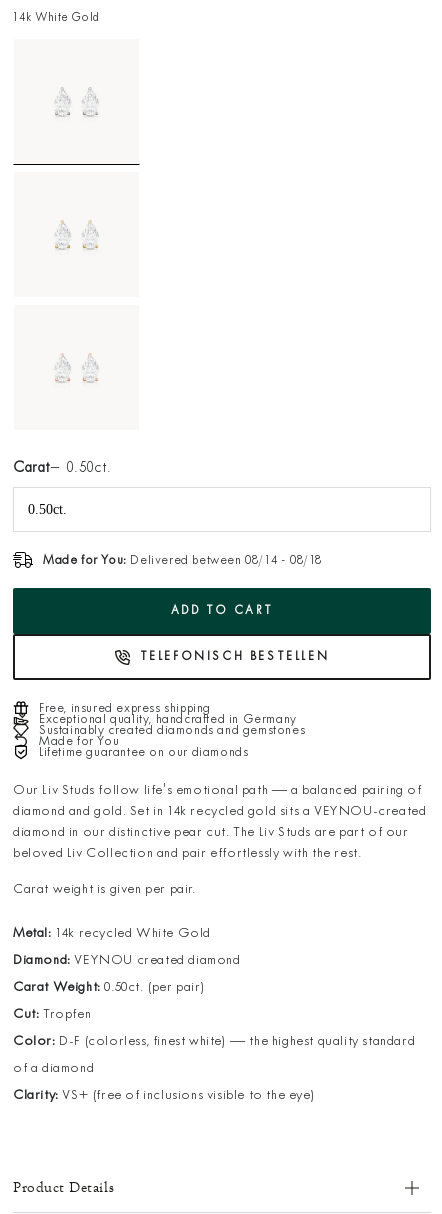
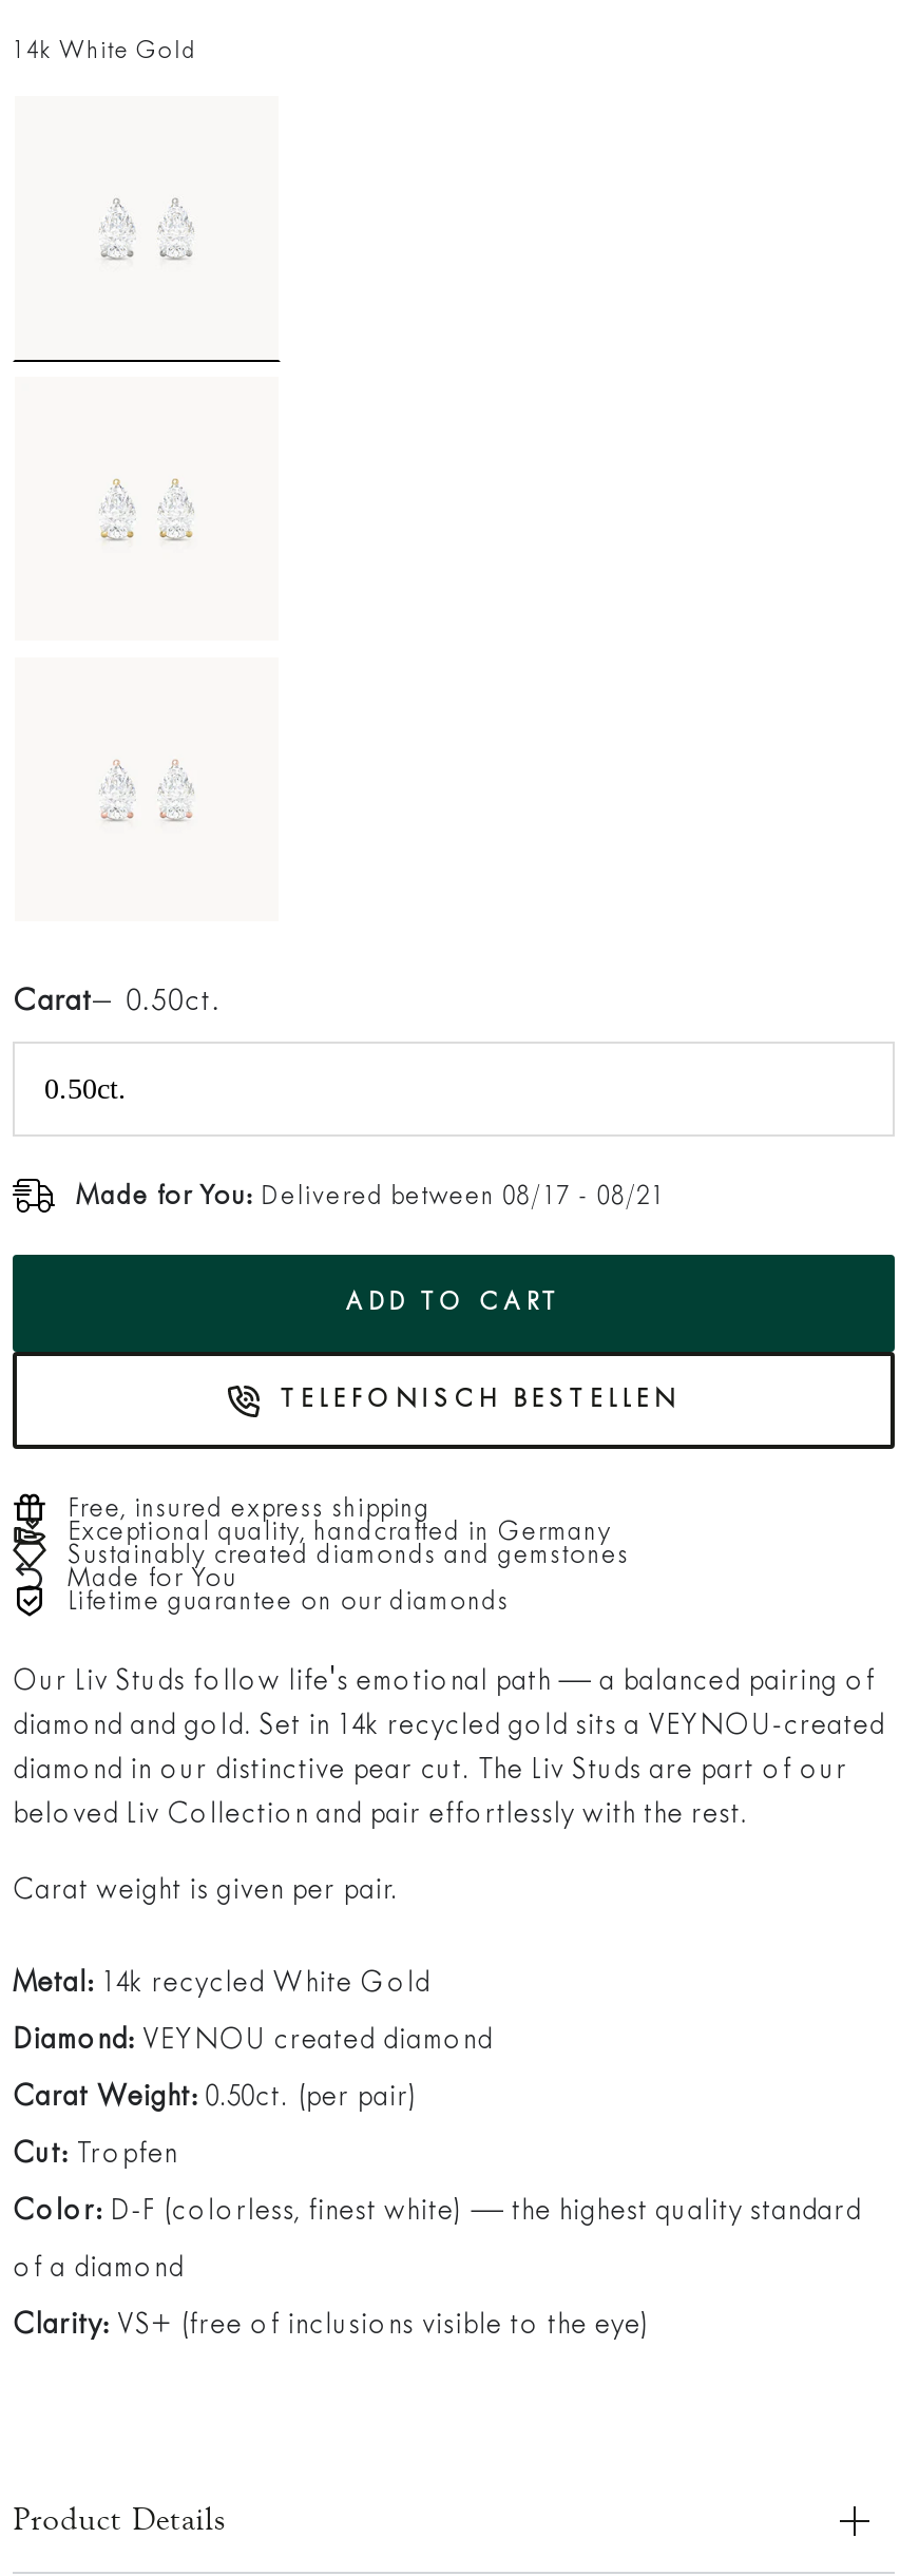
[43,554,322,566] Made for You: Delivered between 08/14 - 08/18 -> [76,1184,665,1209] Made for You: Delivered between 08/17 - 08/21

